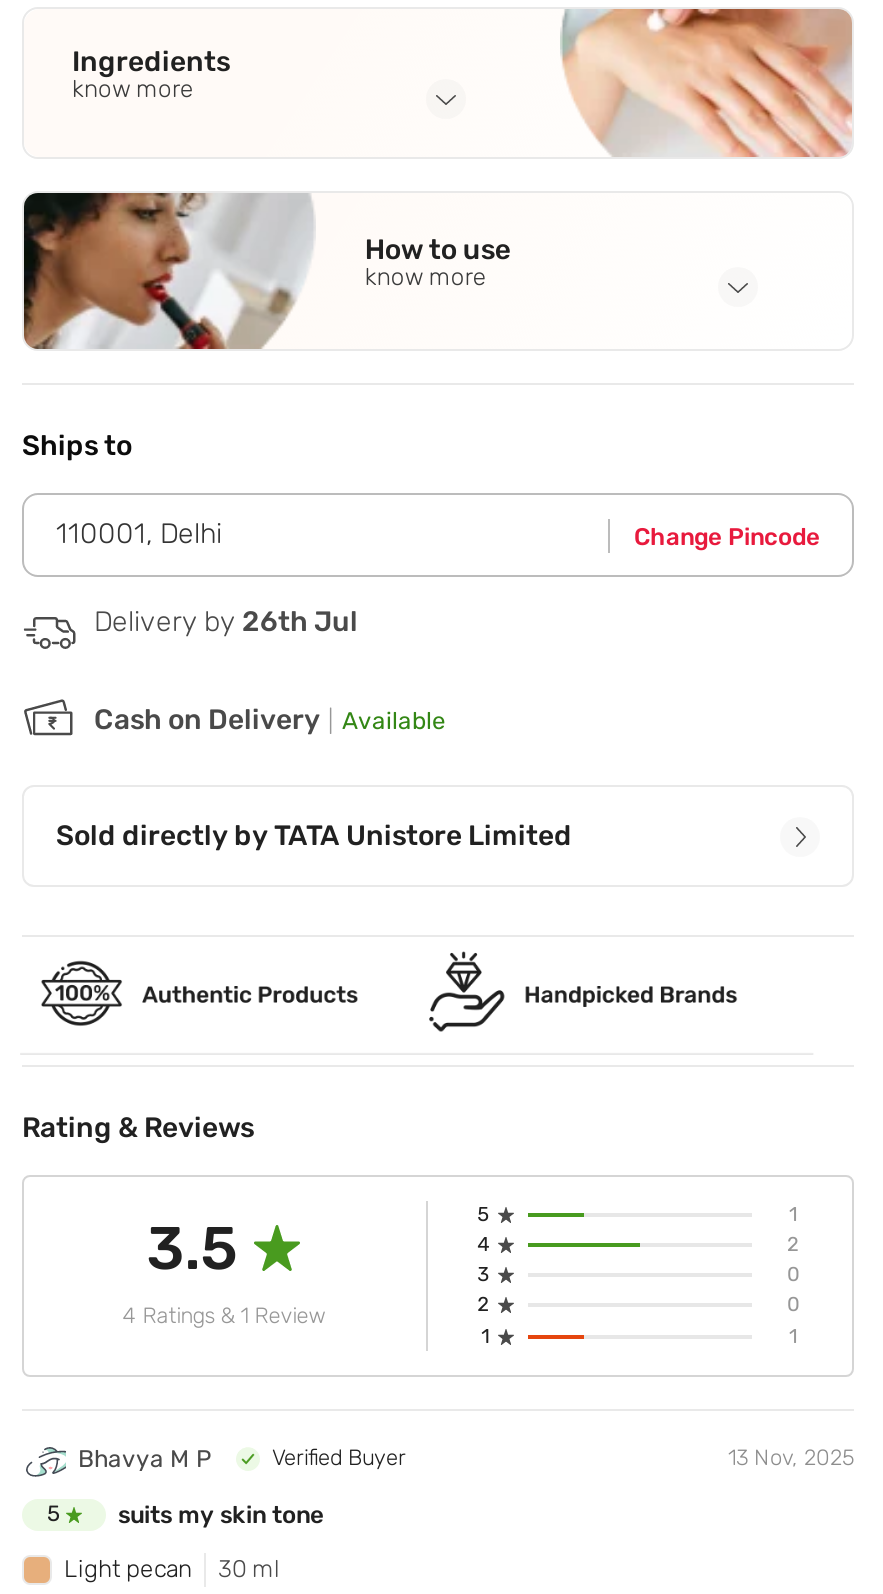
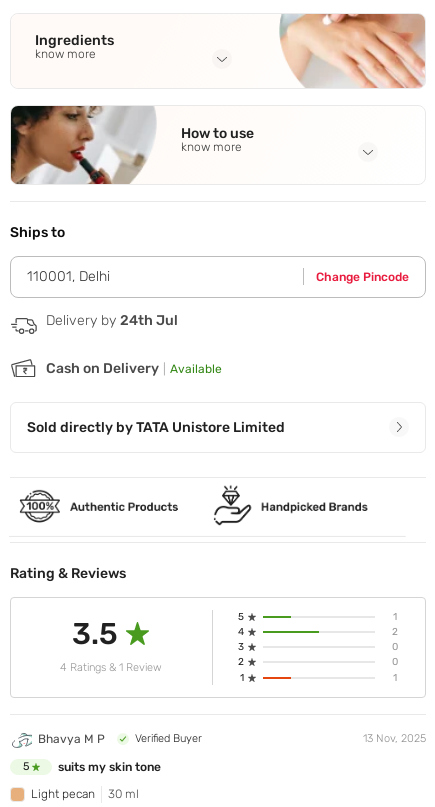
[94,605,358,639] Delivery by 26th Jul -> [46,312,178,329] Delivery by 24th Jul

